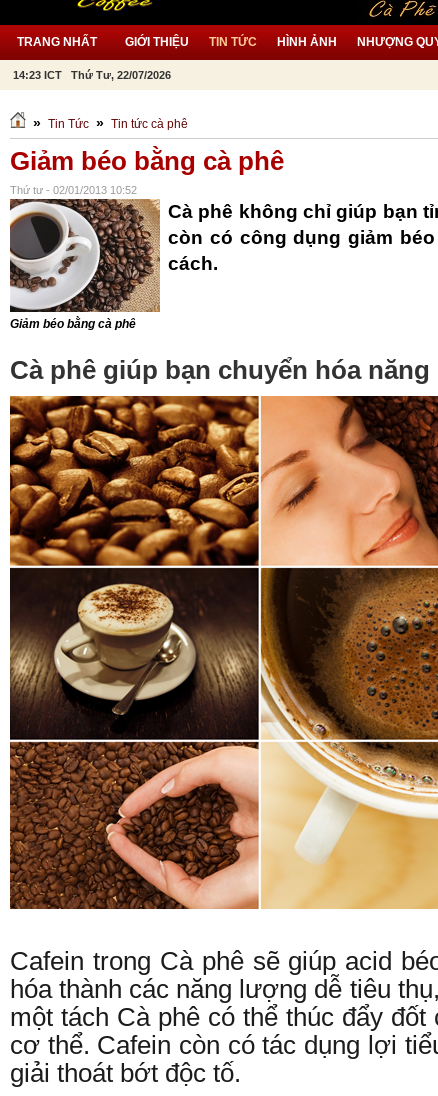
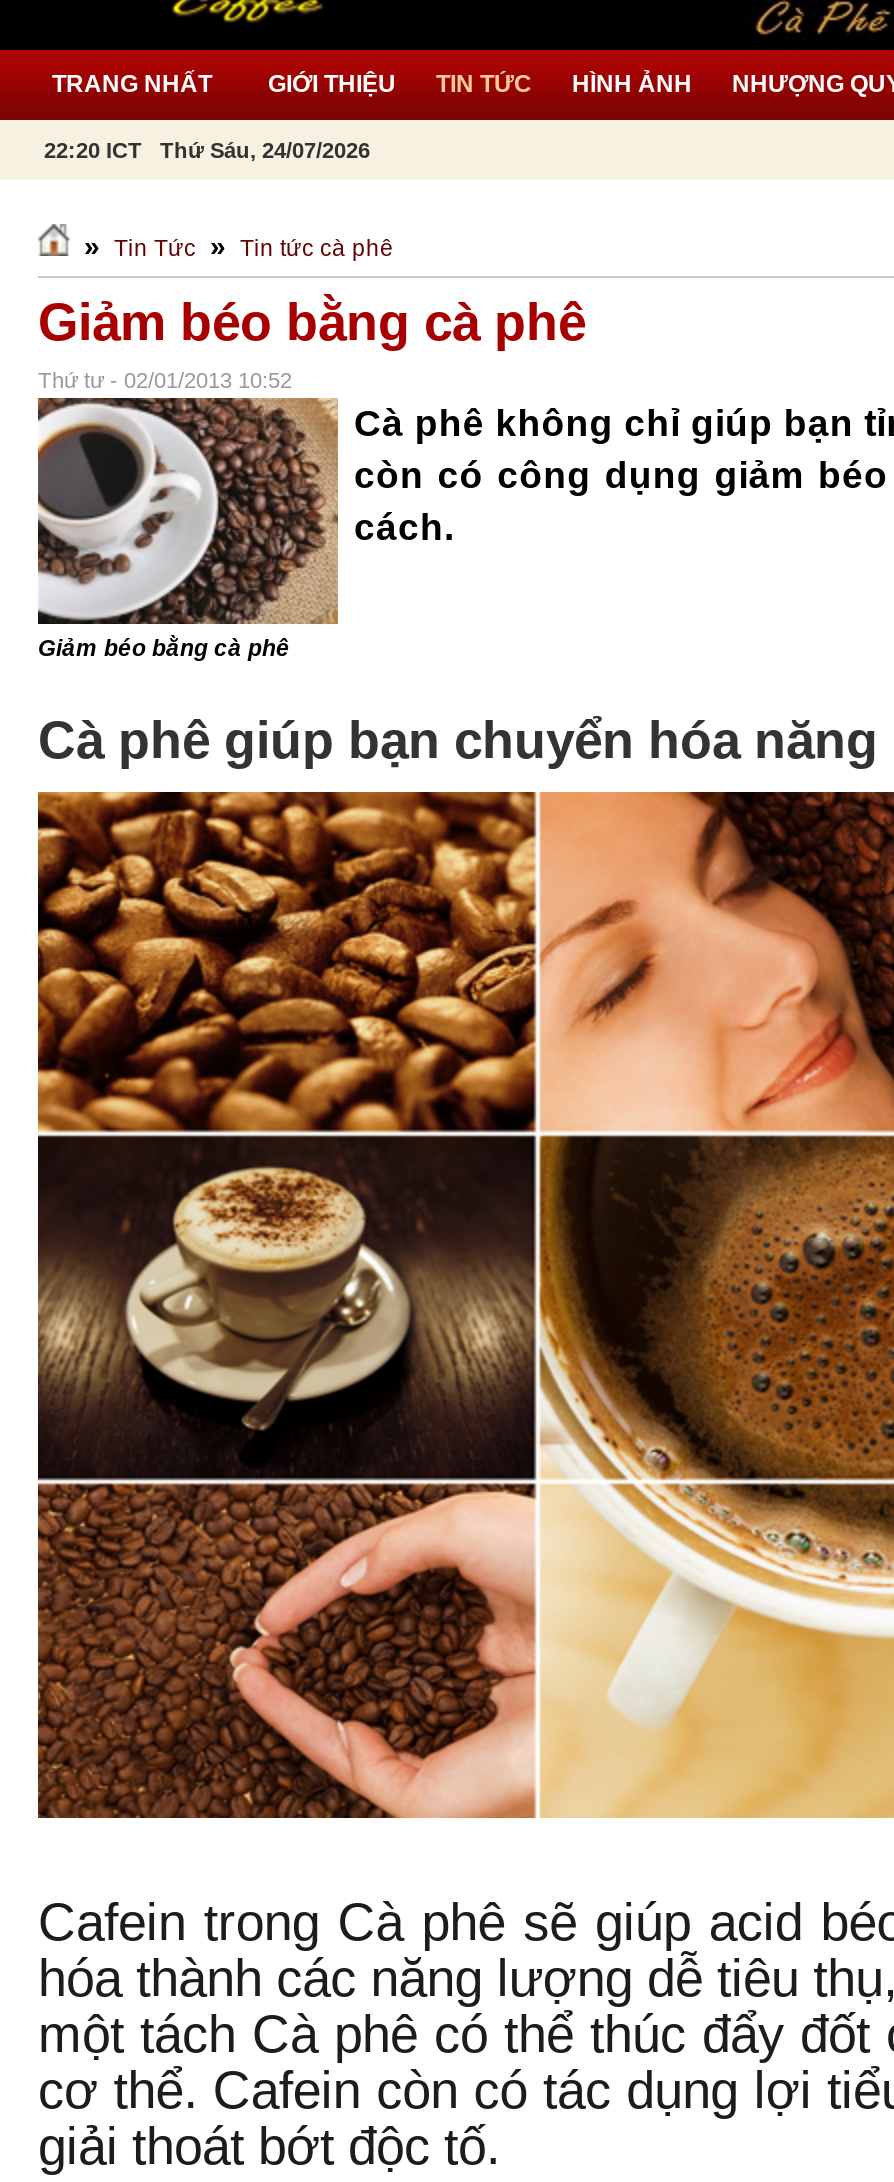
[13,69,171,81] 14:23 ICT Thứ Tư, 22/07/2026 -> [44,138,370,162] 22:20 ICT Thứ Sáu, 24/07/2026

